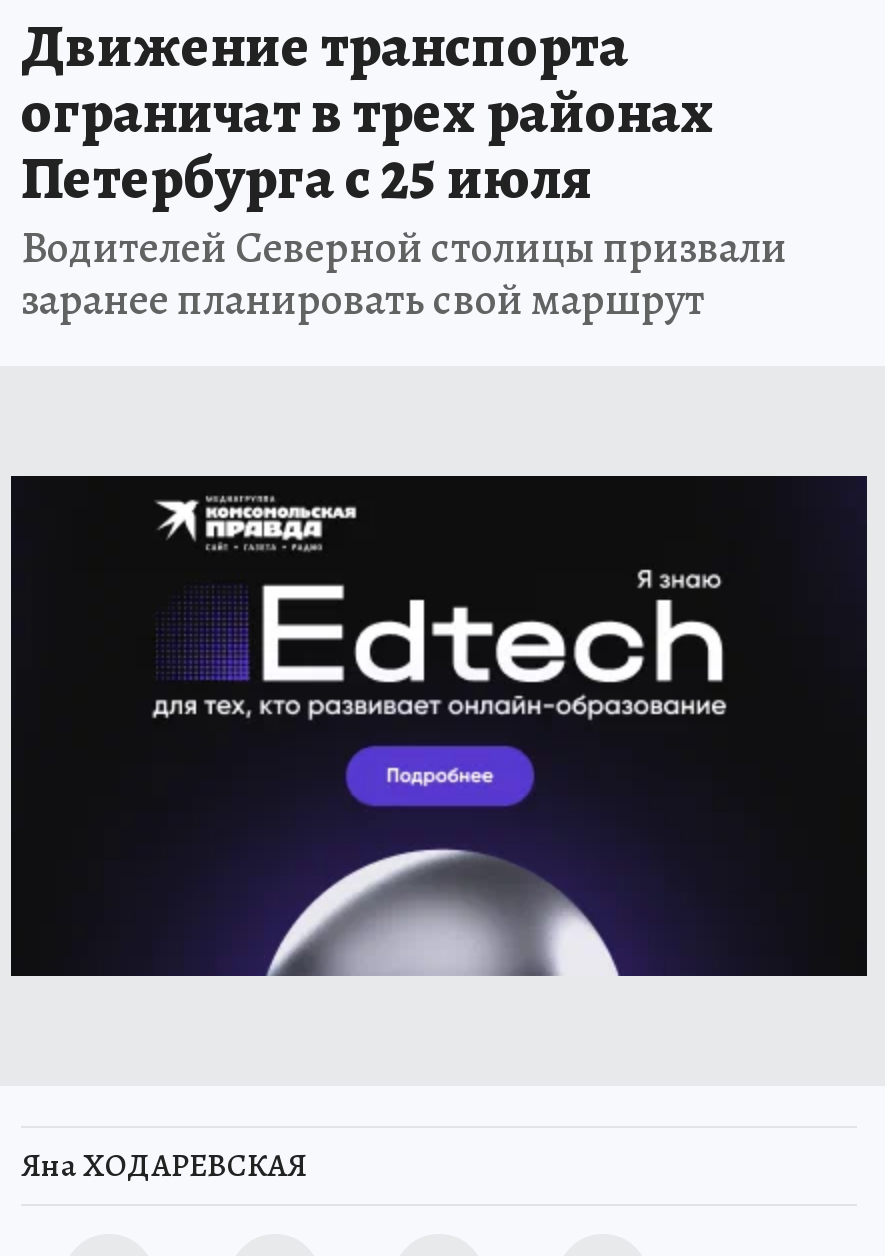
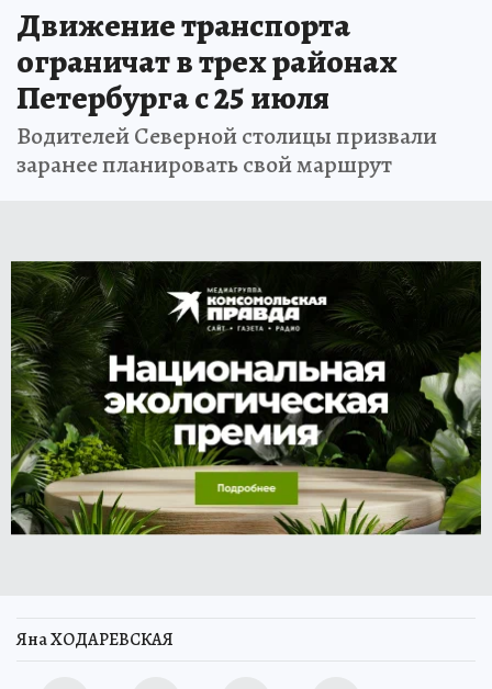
[9,474,869,978] [image] -> [10,261,482,535] [image]

